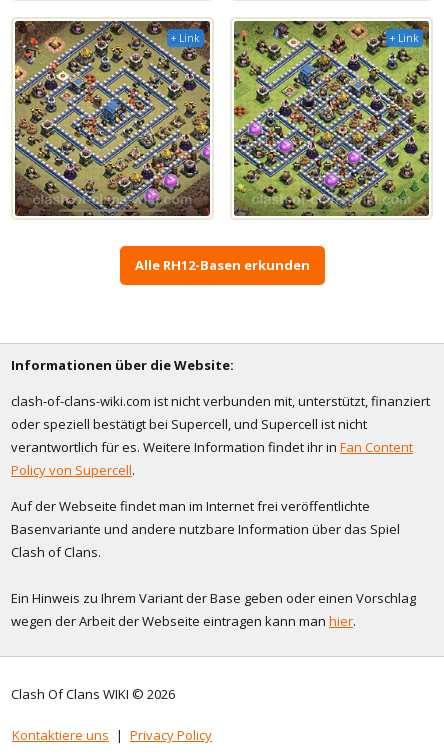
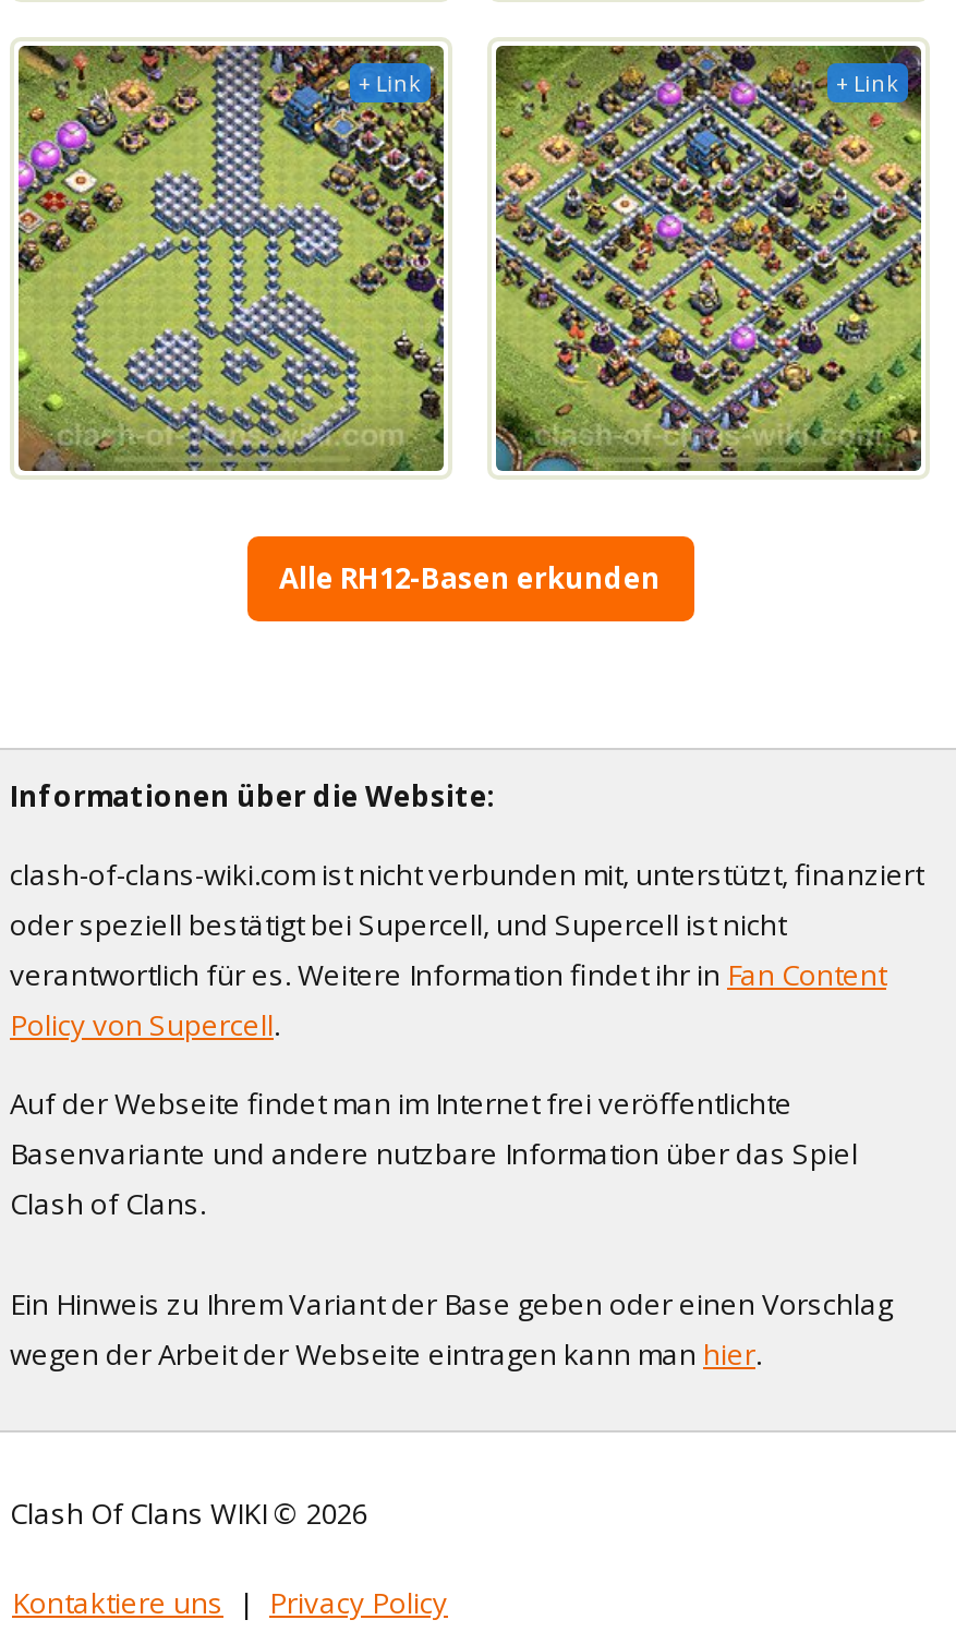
[14,21,211,217] [image] -> [16,46,446,473] [image]
[233,20,429,217] [image] -> [494,46,923,473] [image]

